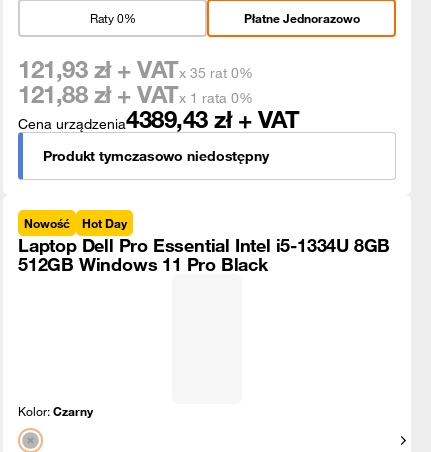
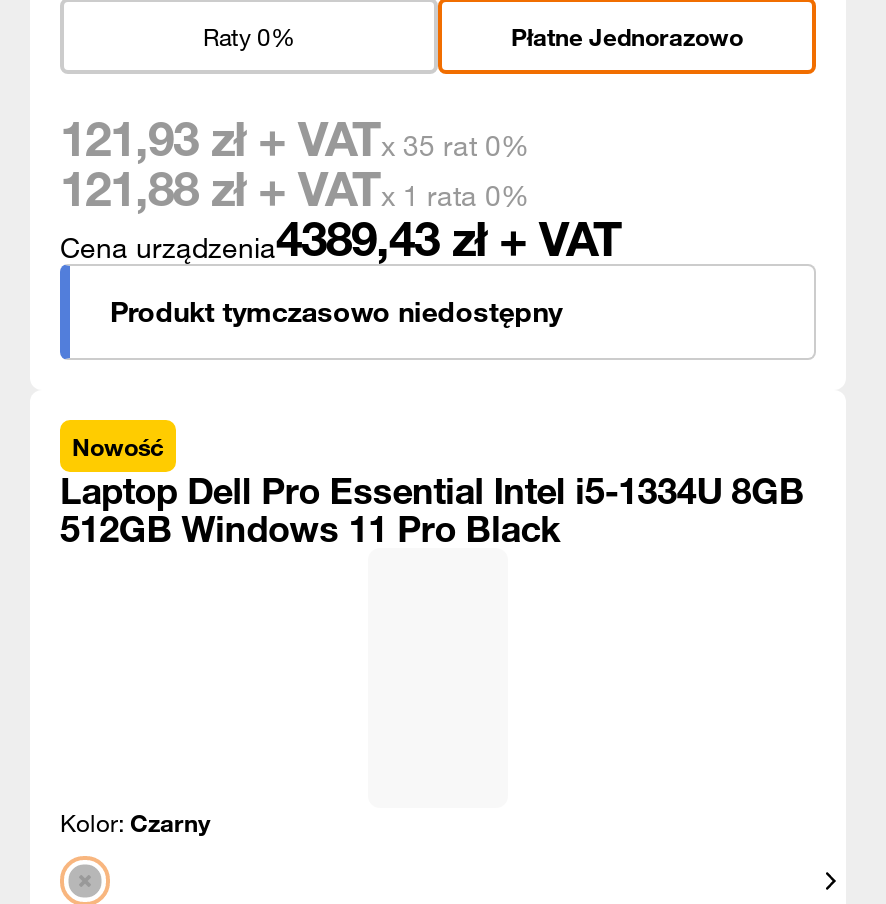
[82,215,127,231] Hot Day -> none

